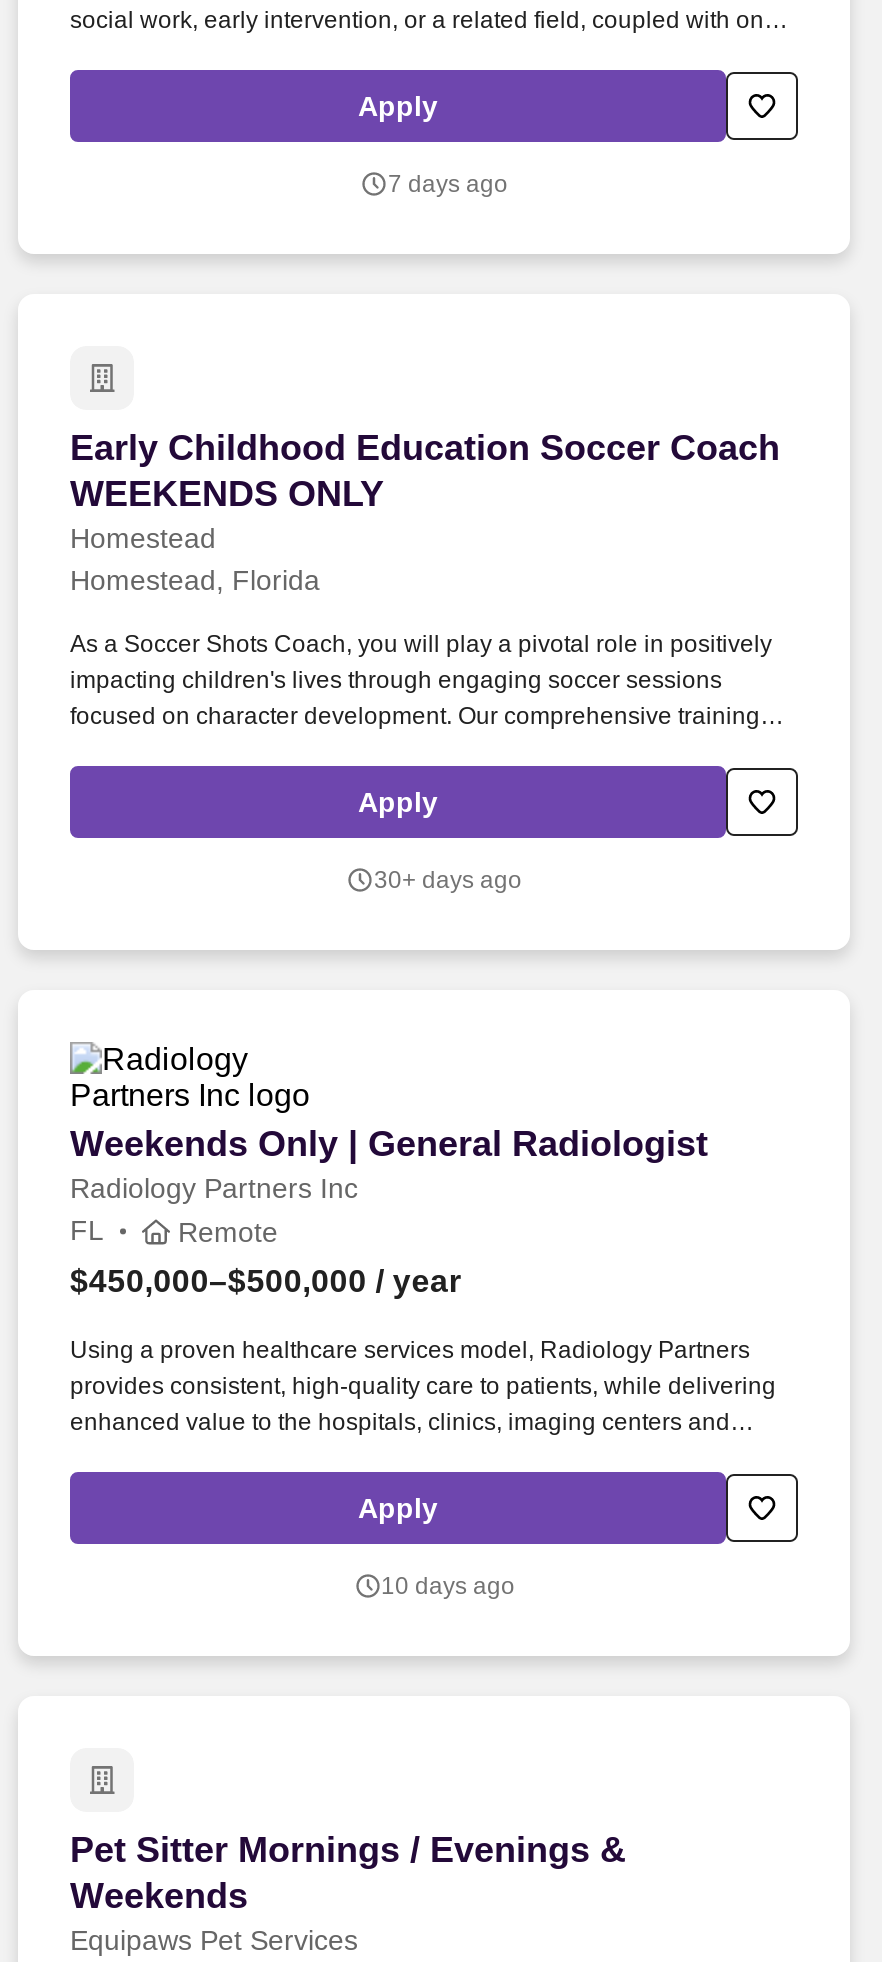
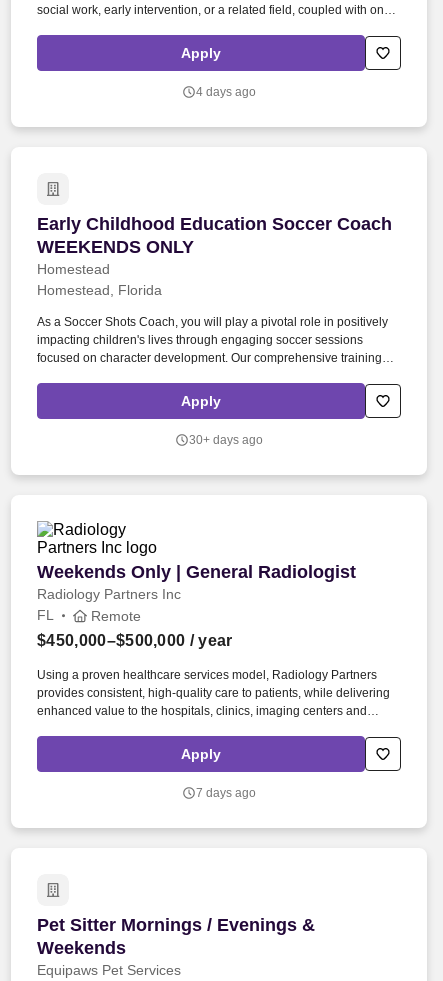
[388,170,508,198] 7 days ago -> [196,85,256,99] 4 days ago
[381,1572,515,1600] 10 days ago -> [196,786,256,800] 7 days ago

